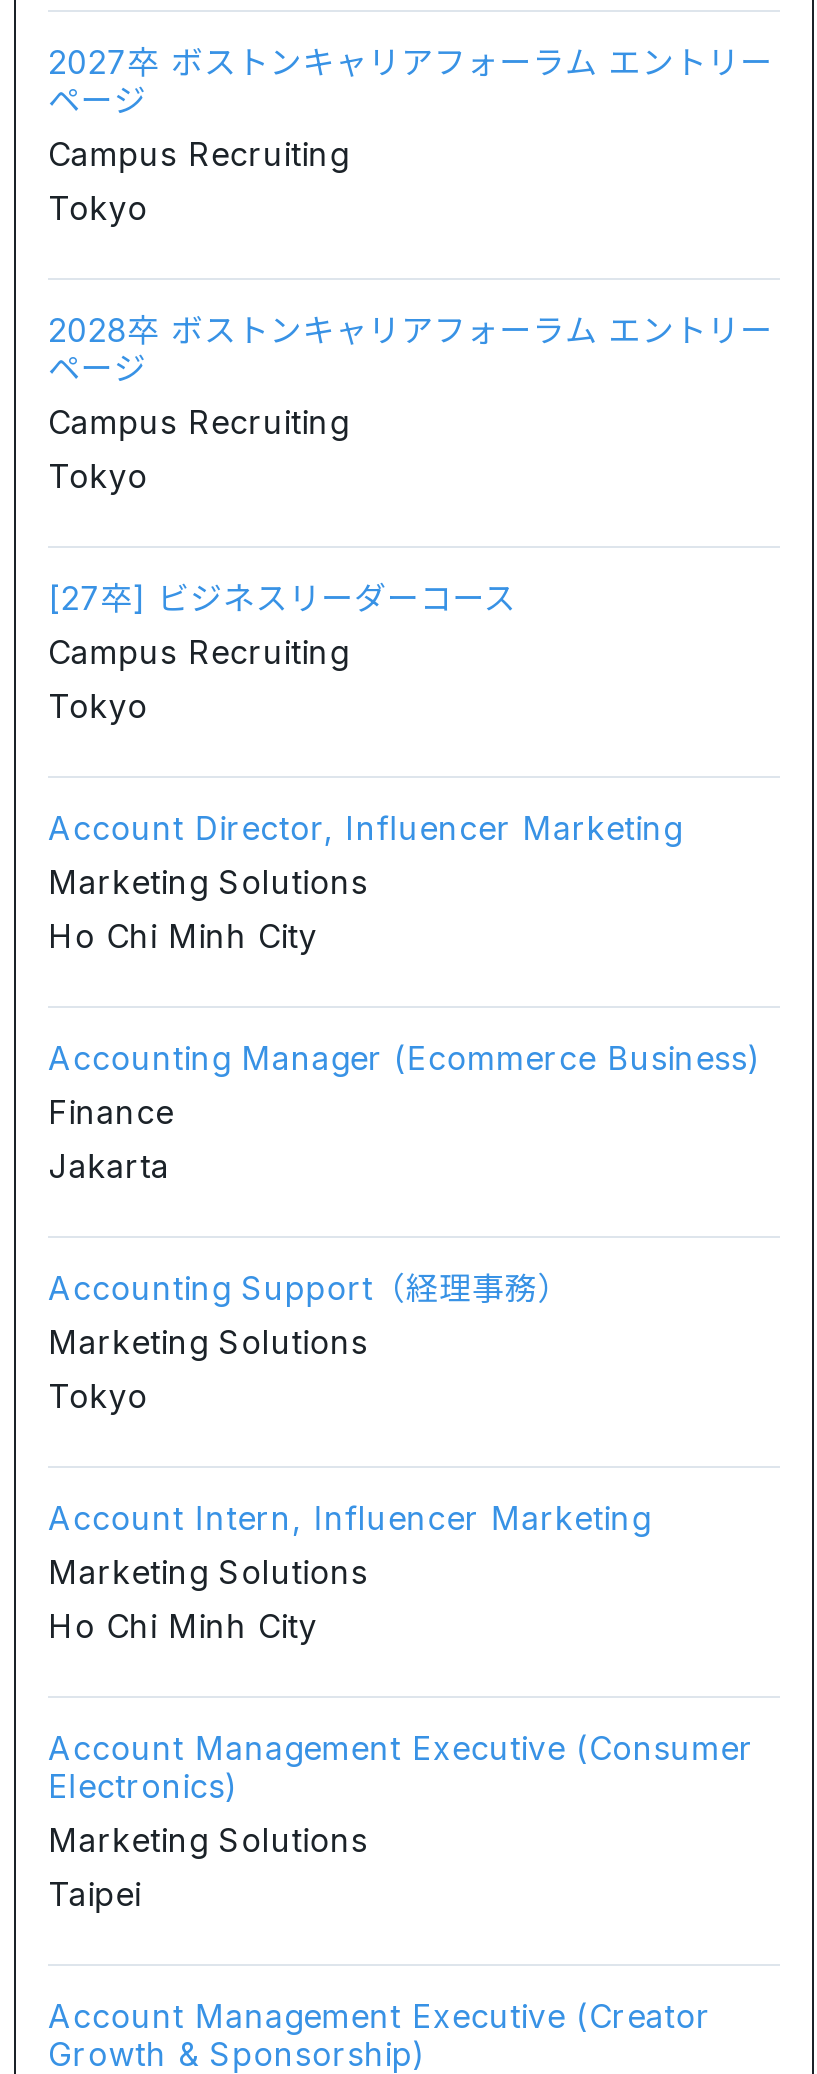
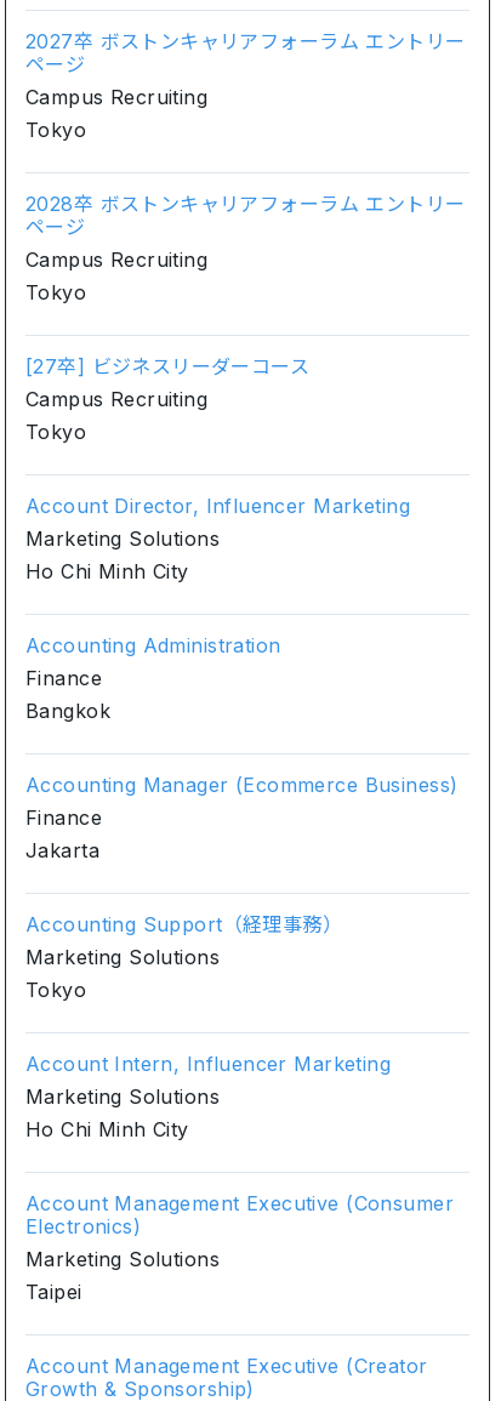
none -> [25,633,281,723] Accounting Administration | Finance | Bangkok

